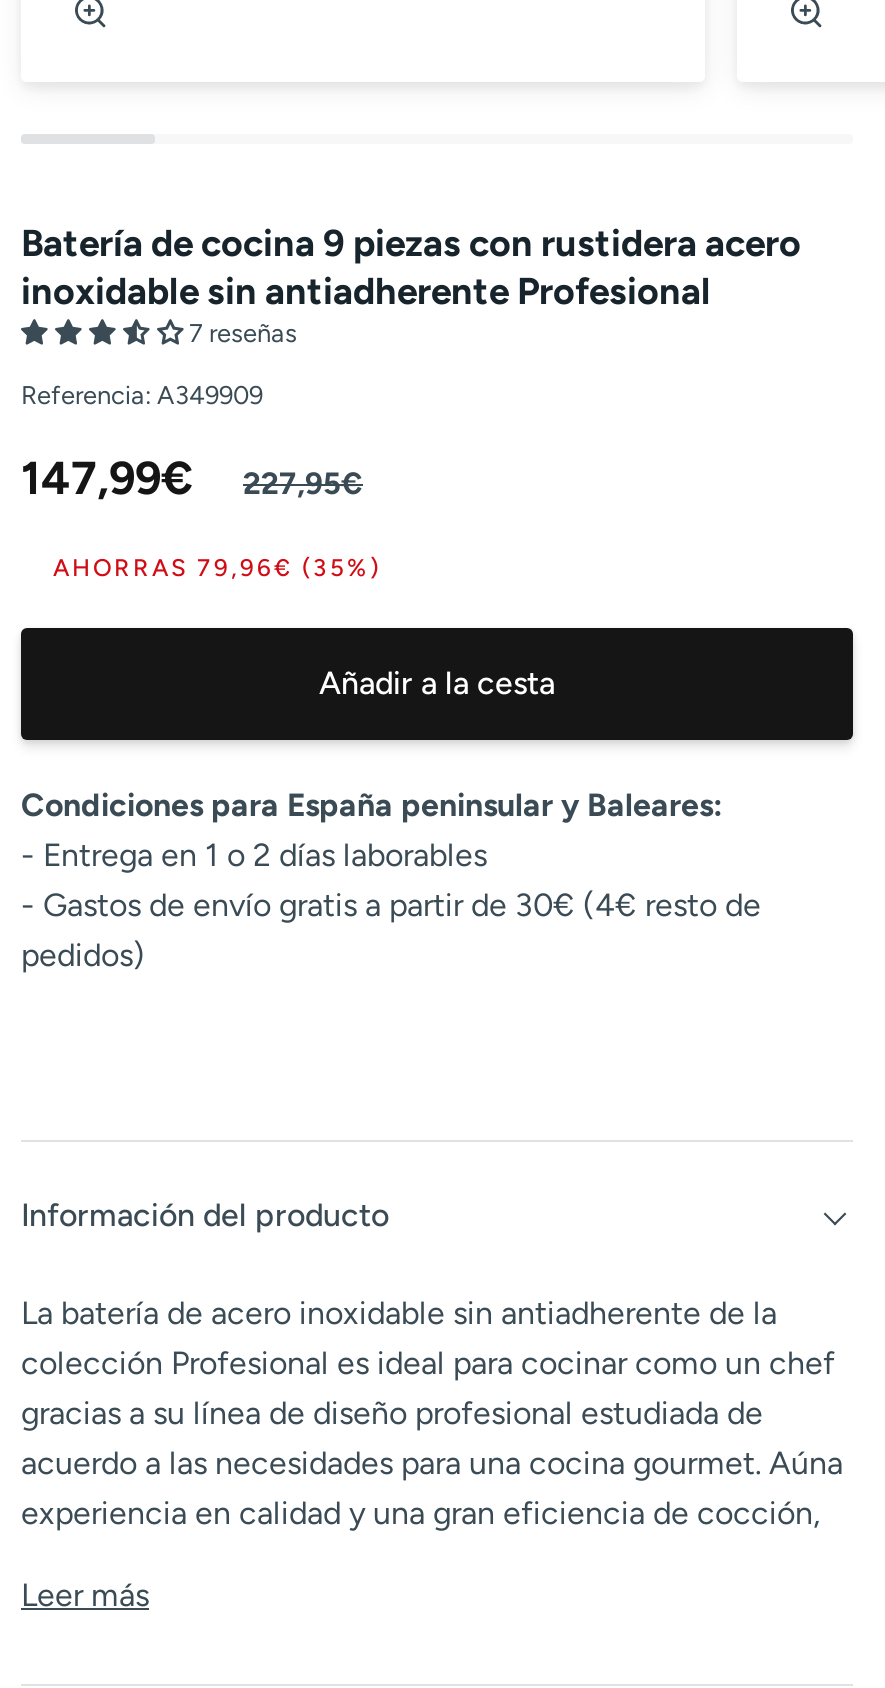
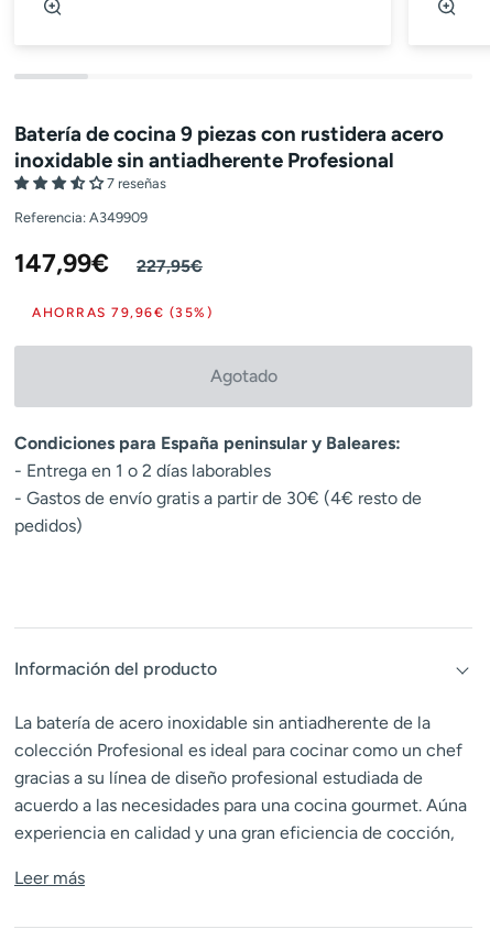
[319,664,555,702] Añadir a la cesta -> [210,365,277,386] Agotado

